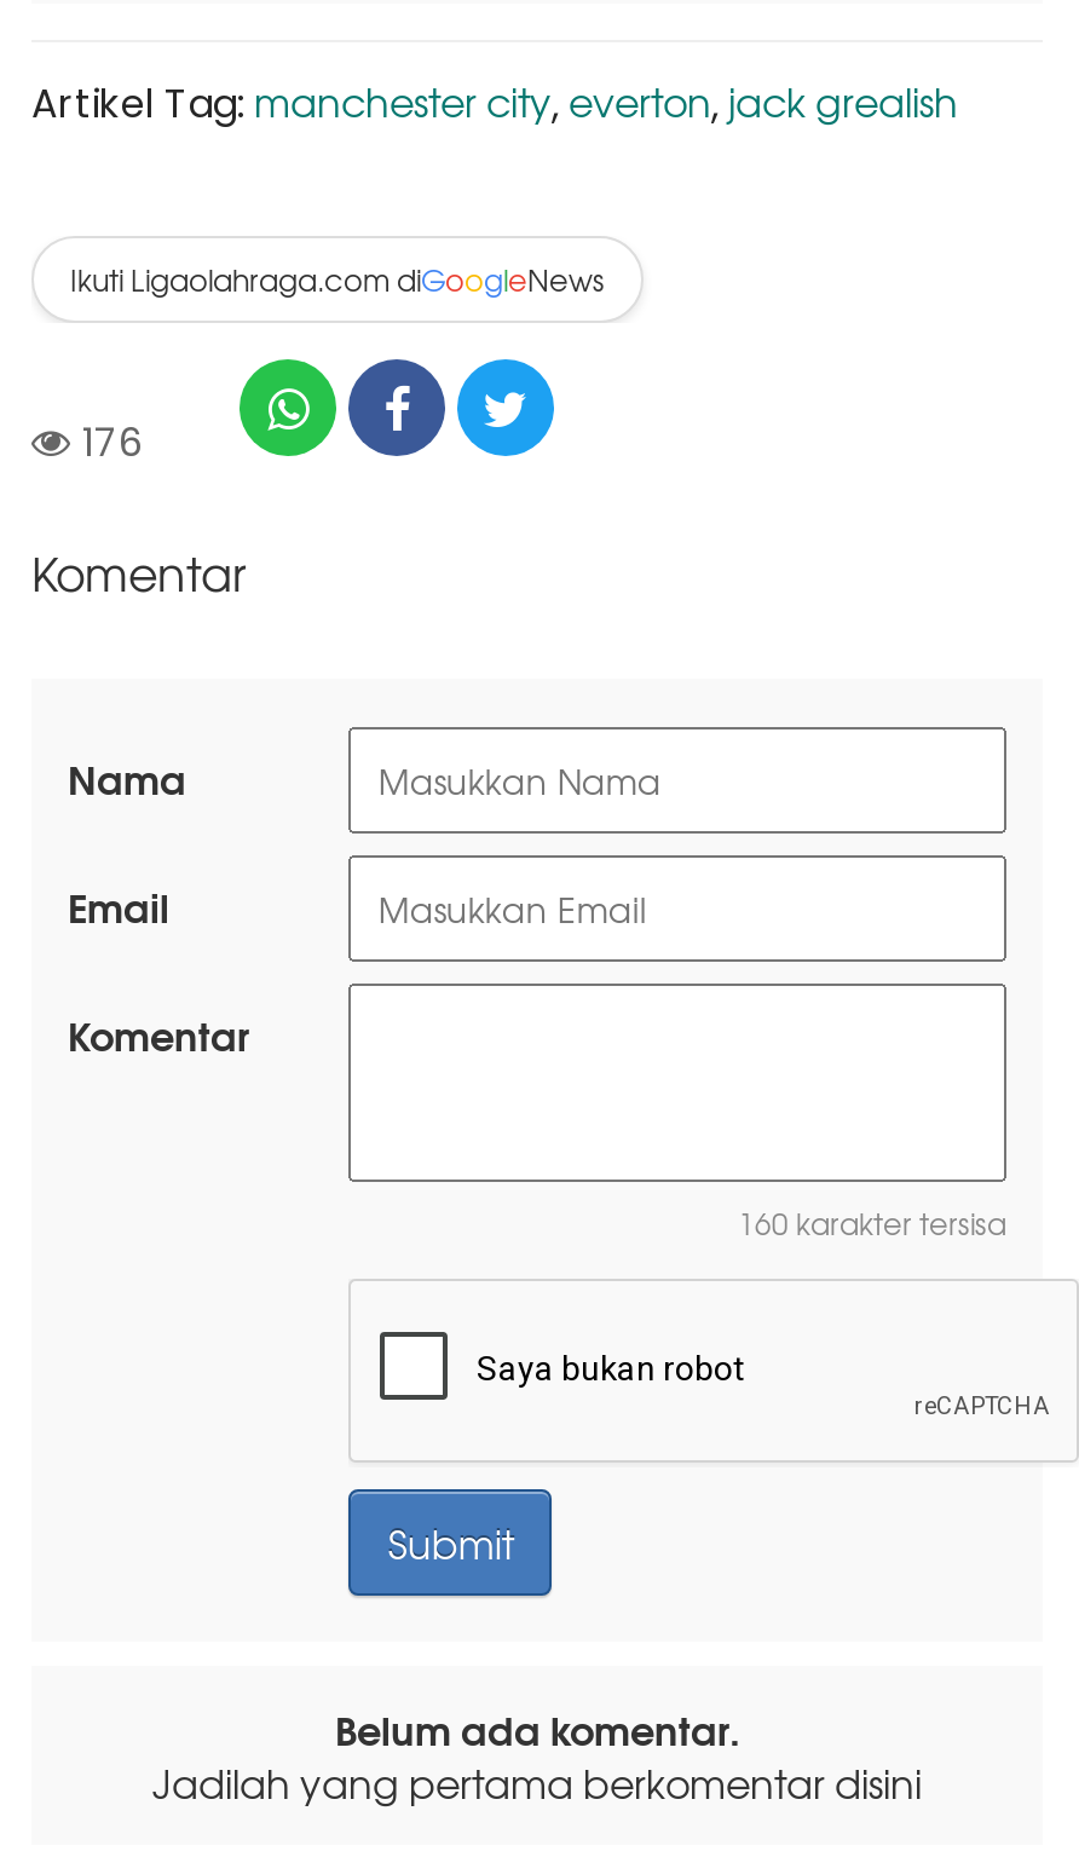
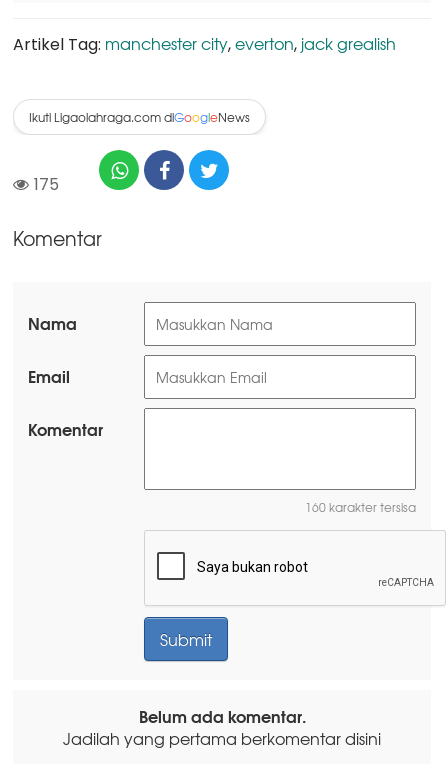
[82,422,143,461] 176 -> [34,176,59,192] 175

